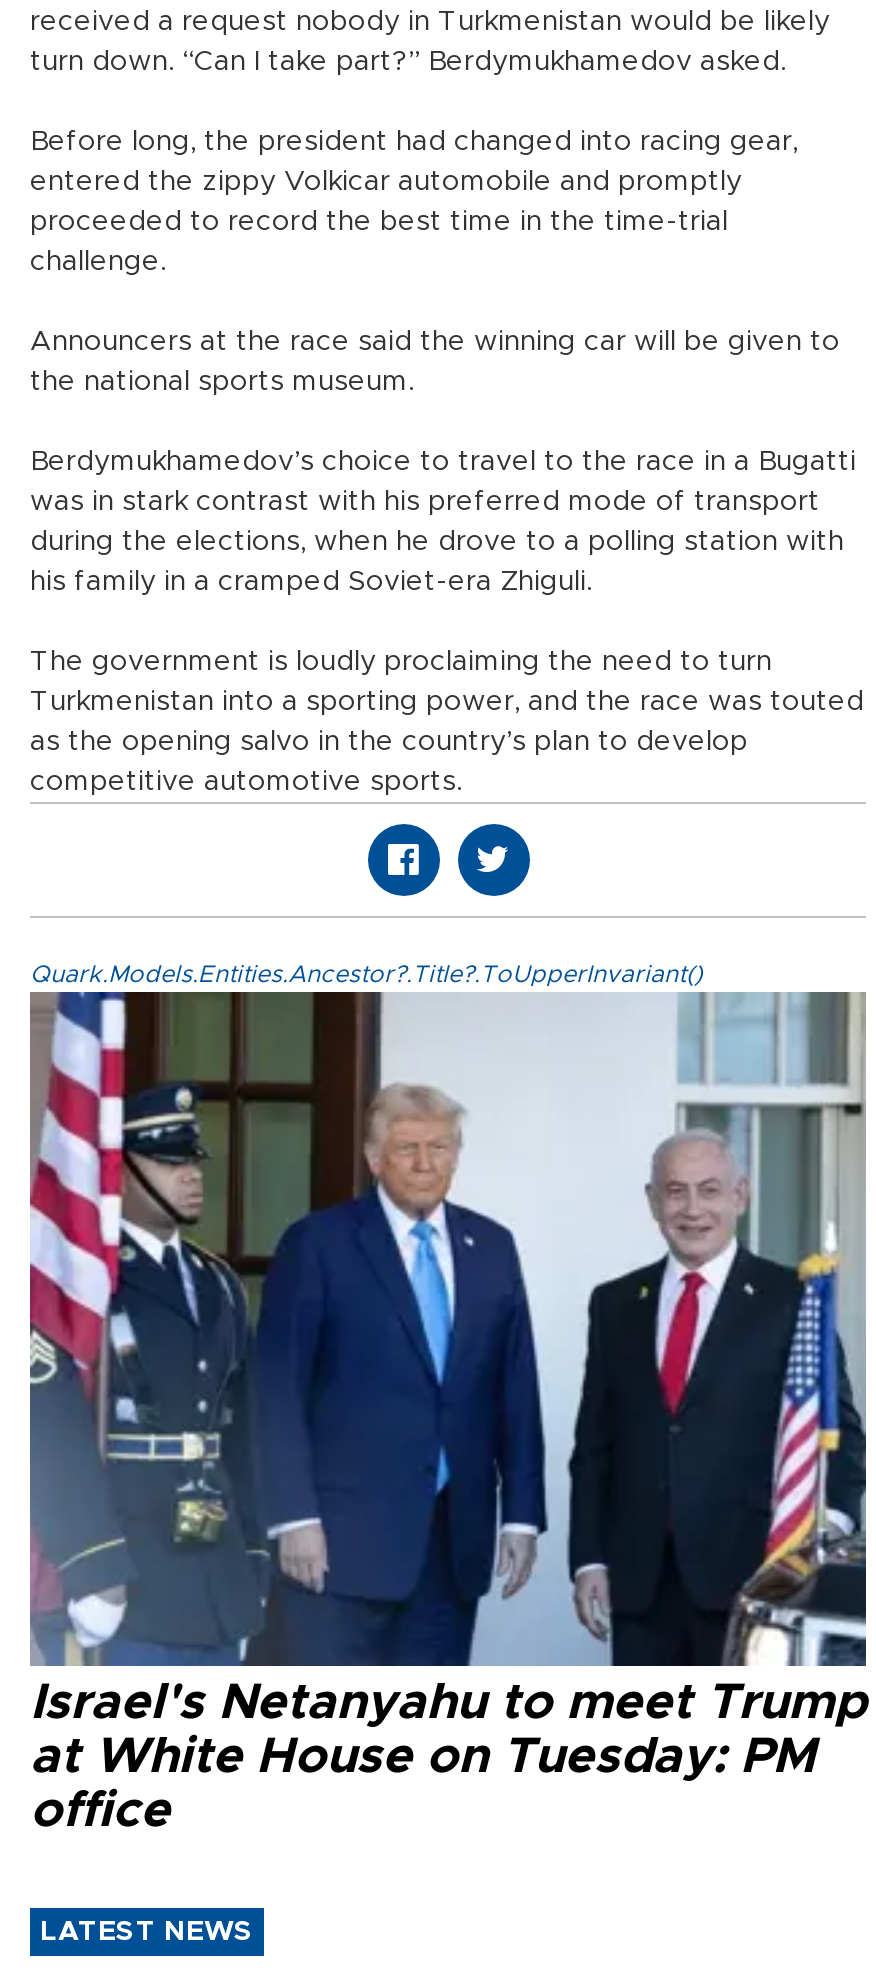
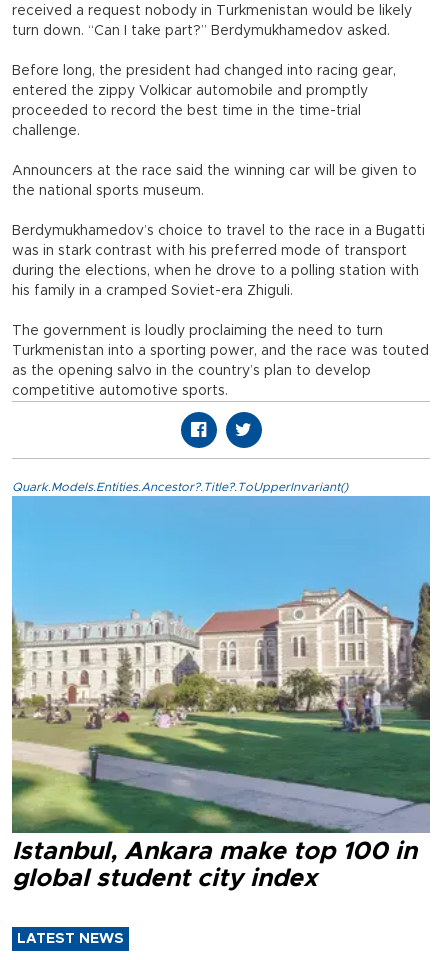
[28,990,866,1836] [image] | Israel's Netanyahu to meet Trump | at White House on Tuesday: PM | office -> [11,495,431,891] [image] | Istanbul, Ankara make top 100 in | global student city index

